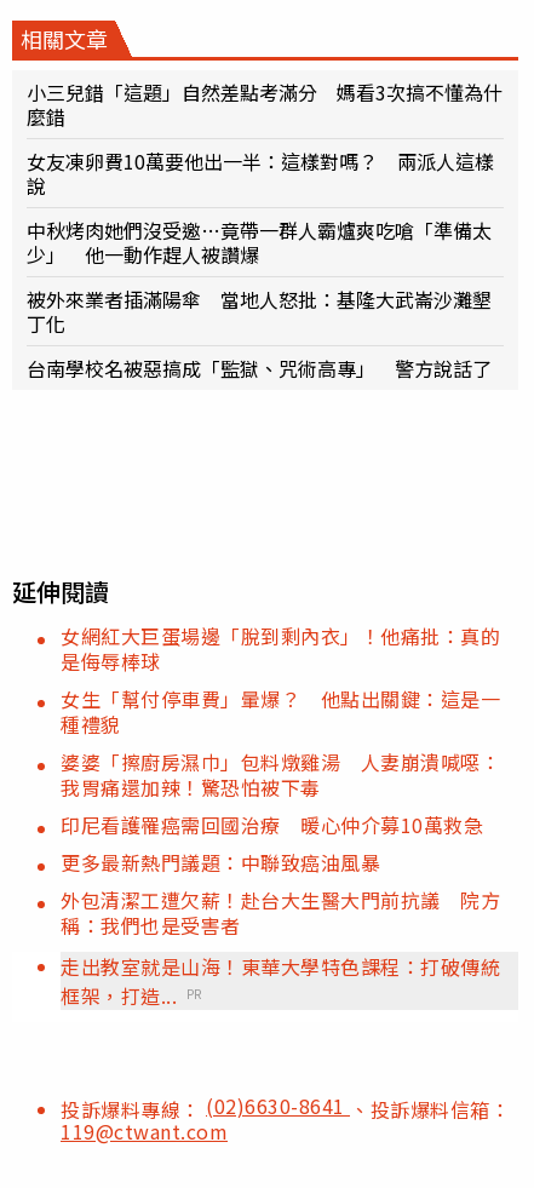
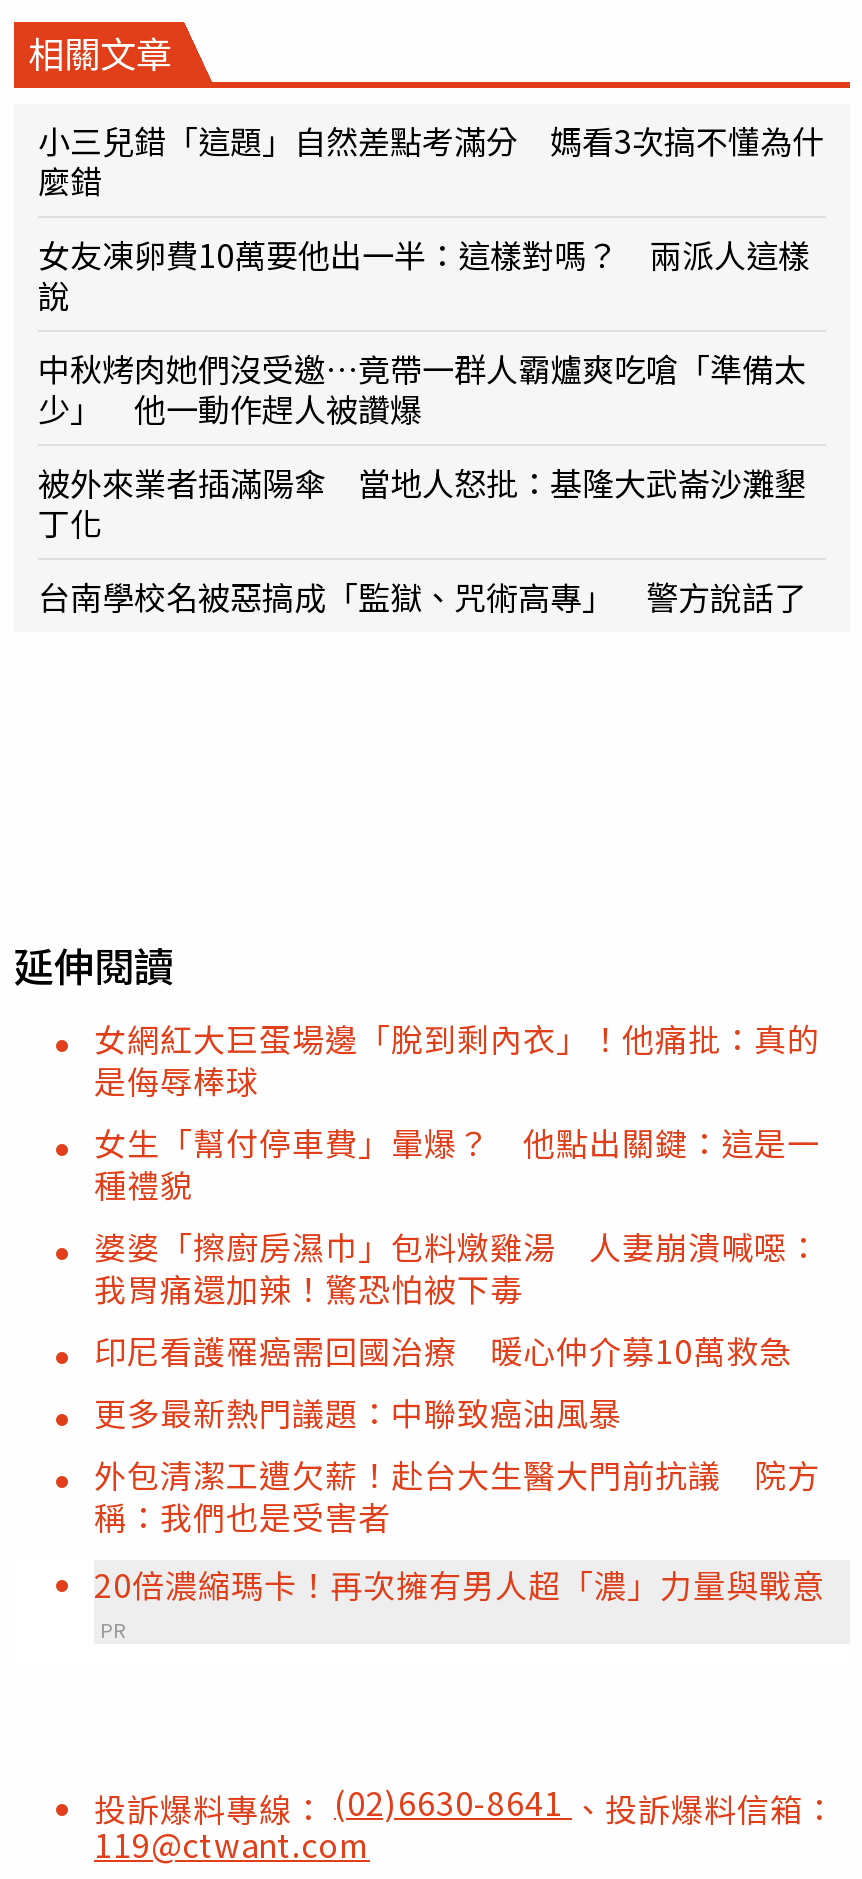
[61,952,500,1010] 走出教室就是山海！東華大學特色課程：打破傳統 | 框架，打造... PR -> [94,1560,825,1644] 20倍濃縮瑪卡！再次擁有男人超「濃」力量與戰意 | PR

